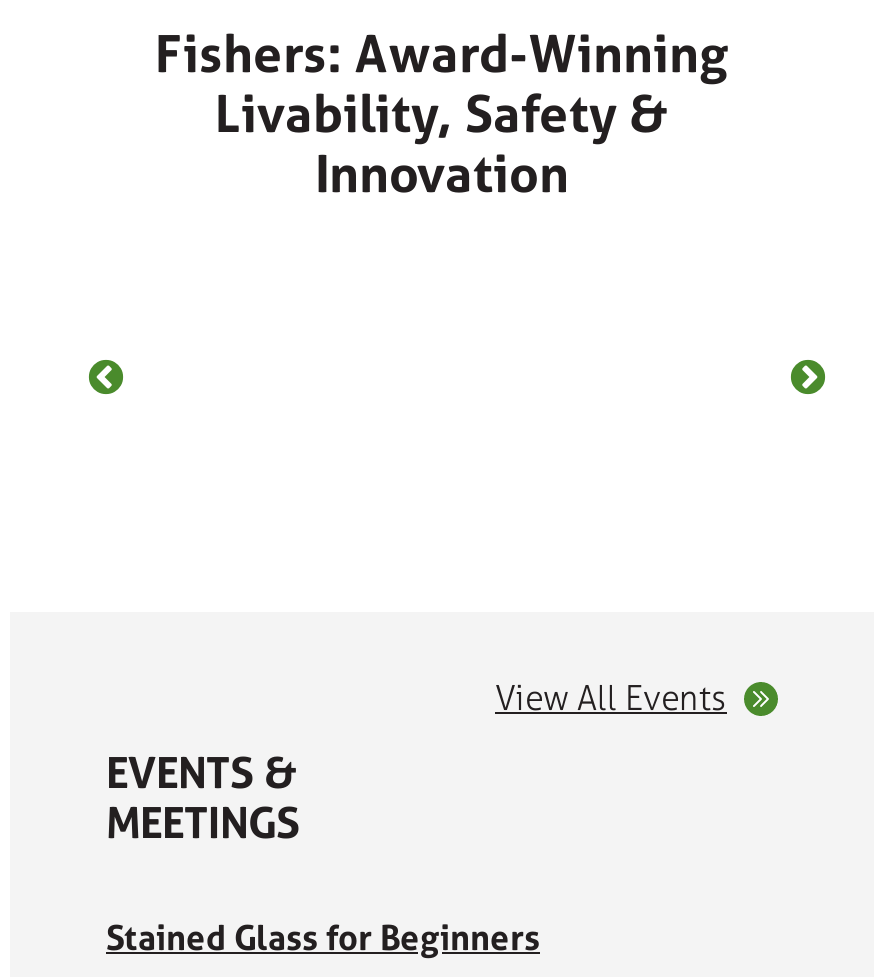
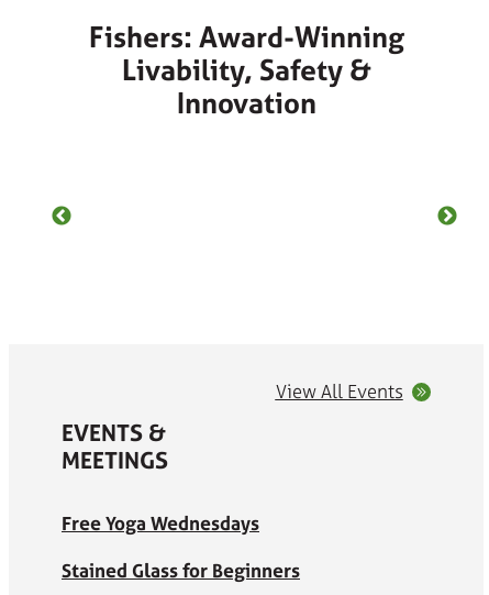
none -> [62,511,259,536] Free Yoga Wednesdays

